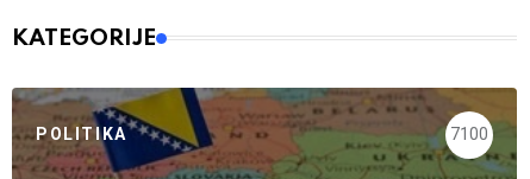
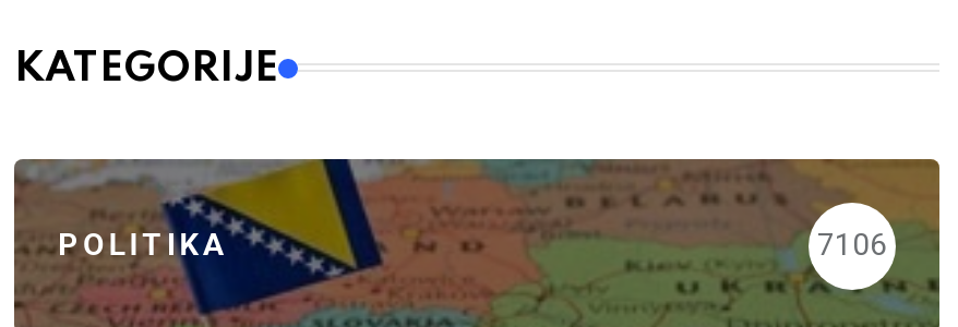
[450,125,488,144] 7100 -> [817,227,887,262] 7106

